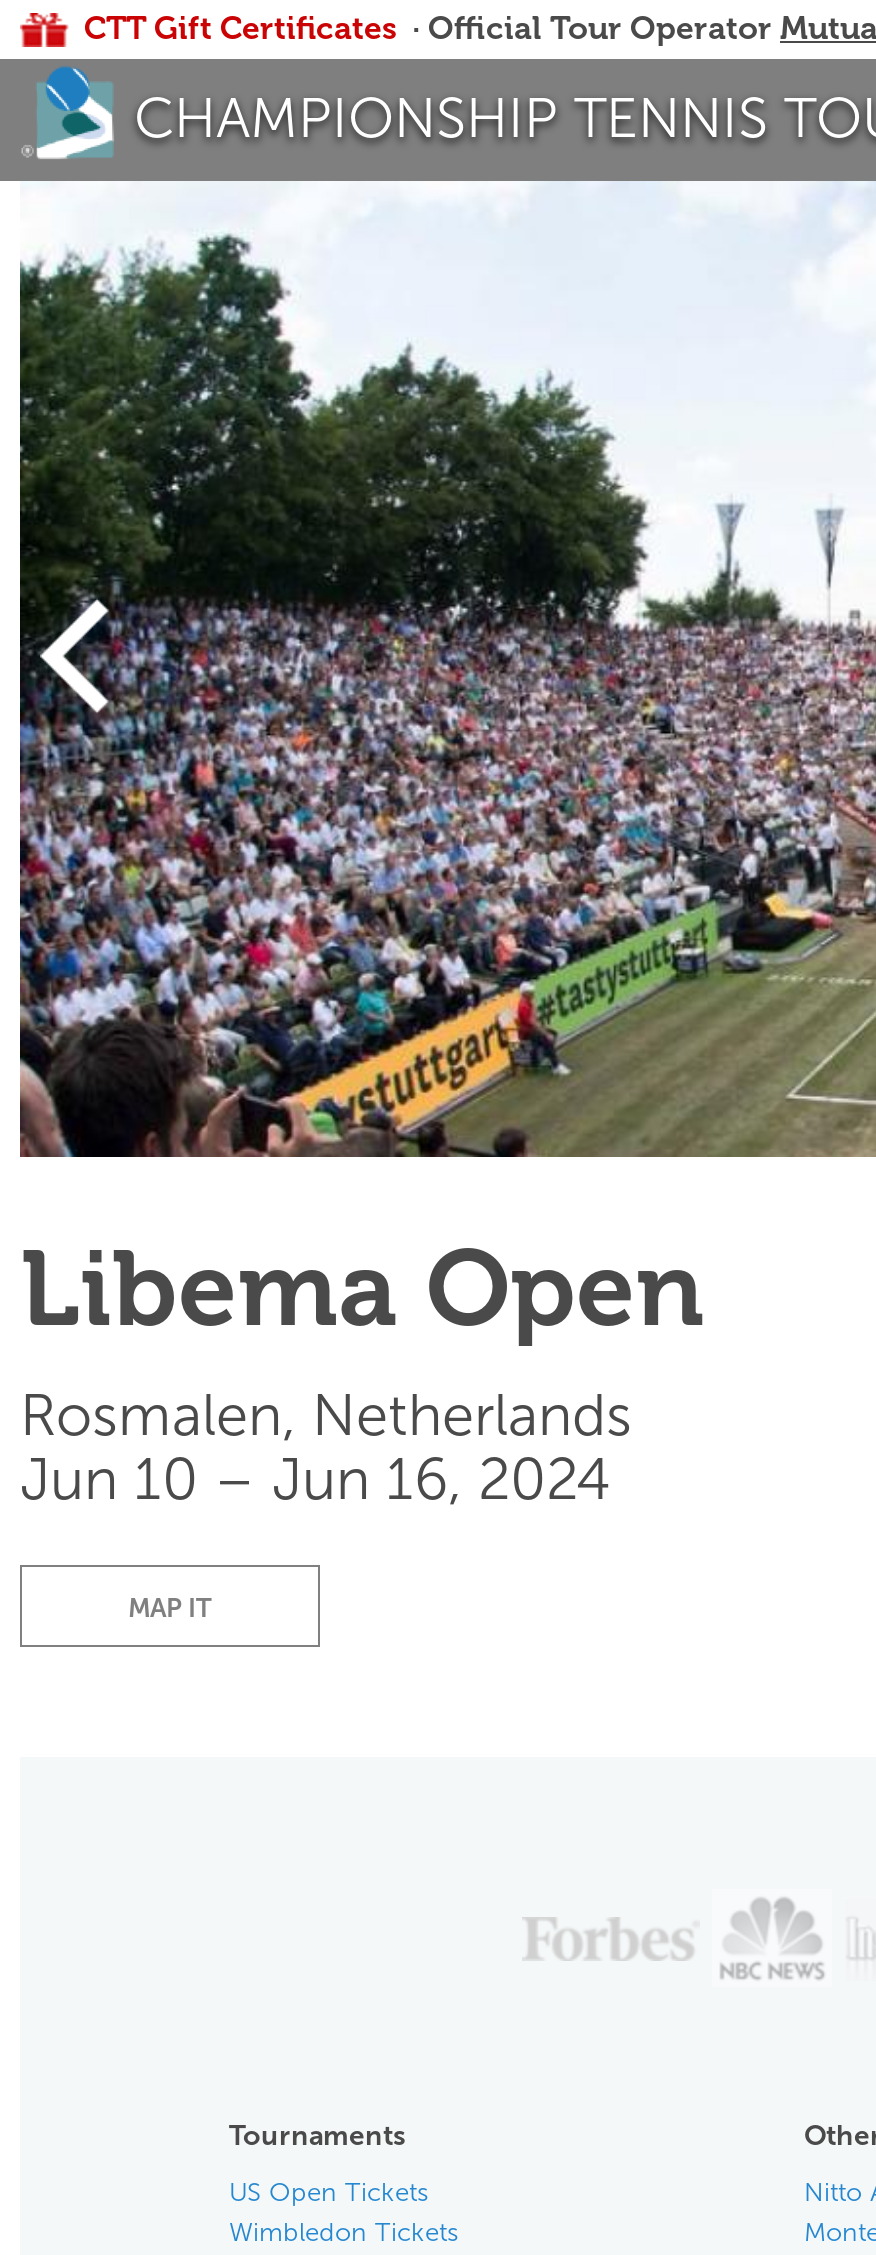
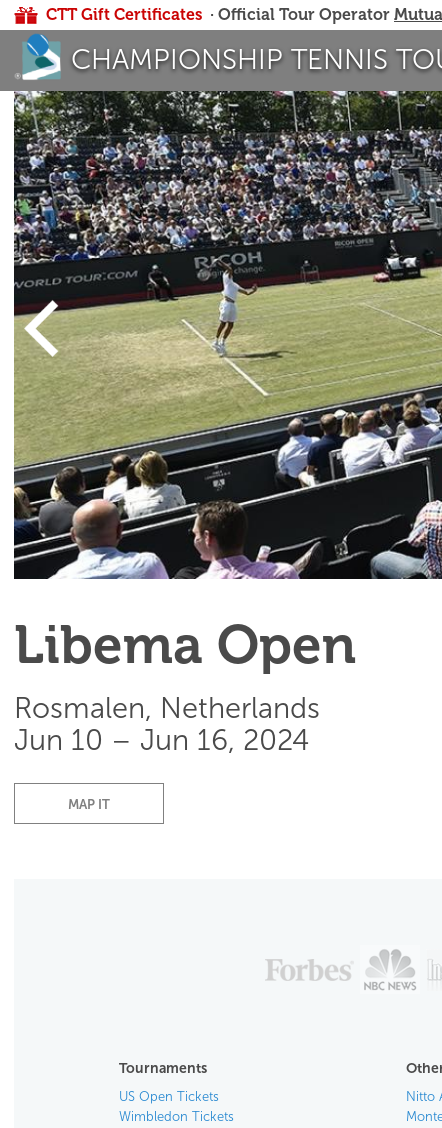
[18,179,870,1159] [image] -> [13,90,439,580] [image]

